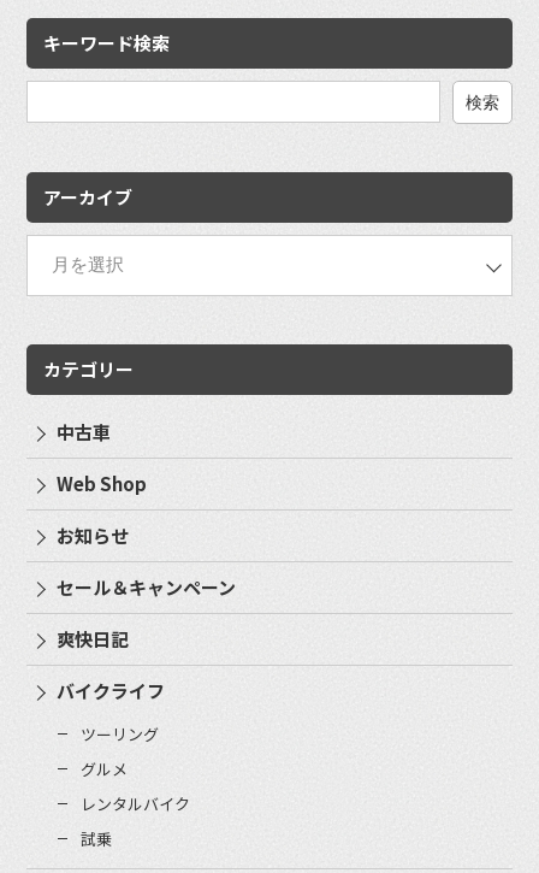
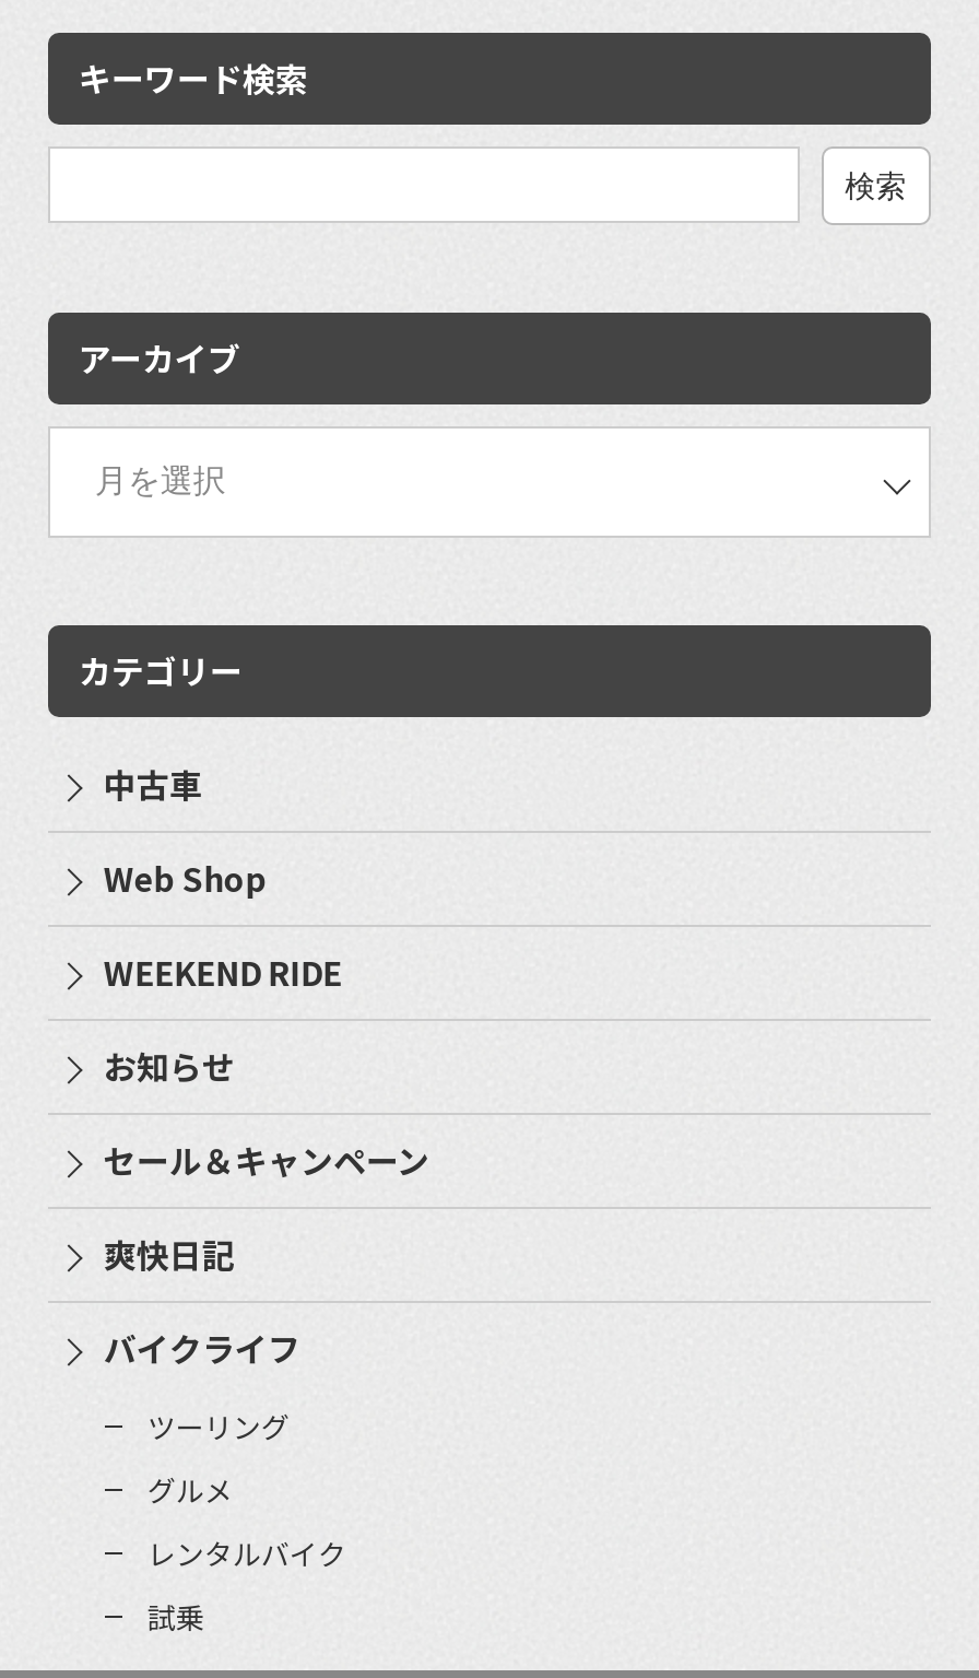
none -> [104,949,342,995] WEEKEND RIDE

